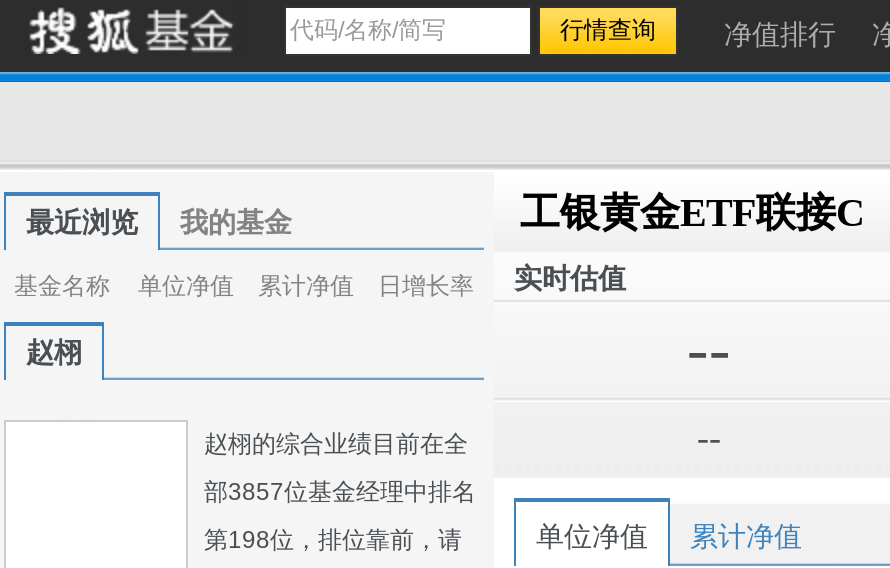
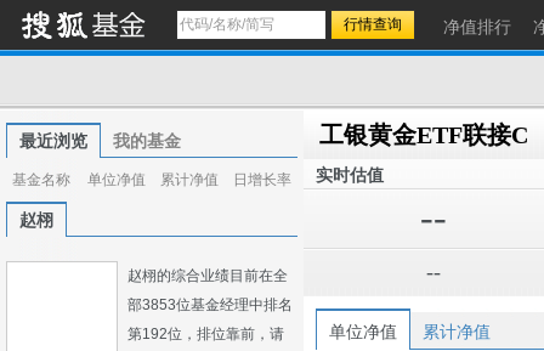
[204,478,476,506] 部3857位基金经理中排名 -> [127,296,293,313] 部3853位基金经理中排名
[204,526,462,554] 第198位，排位靠前，请 -> [127,325,284,342] 第192位，排位靠前，请

